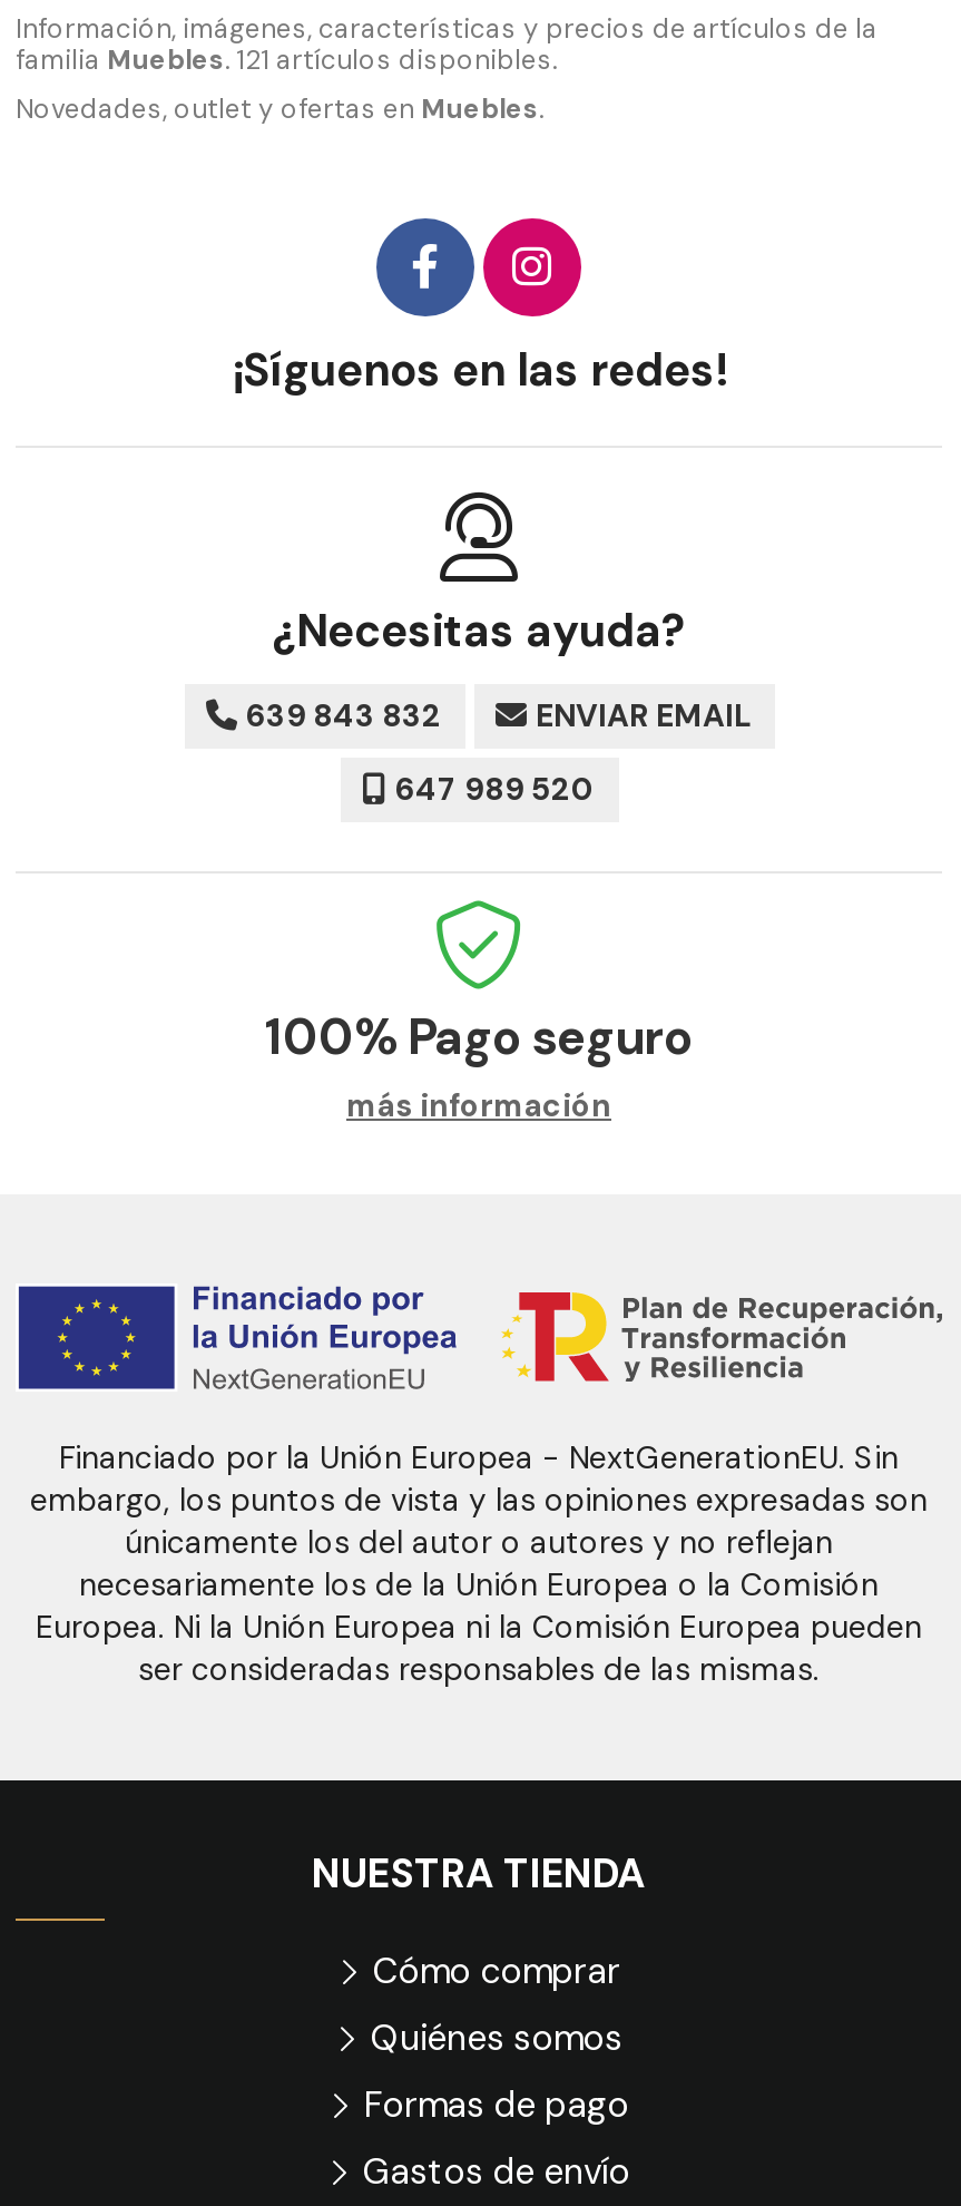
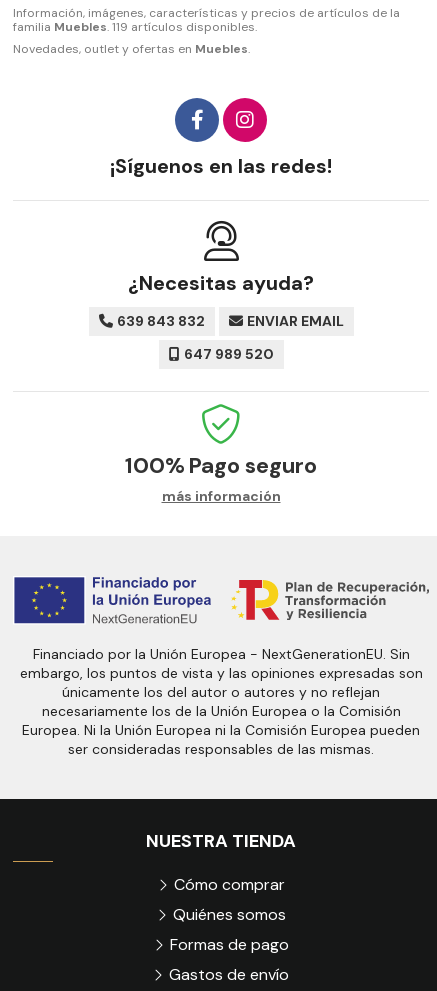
[16,42,557,77] familia Muebles. 121 artículos disponibles. -> [13,19,257,35] familia Muebles. 119 artículos disponibles.

